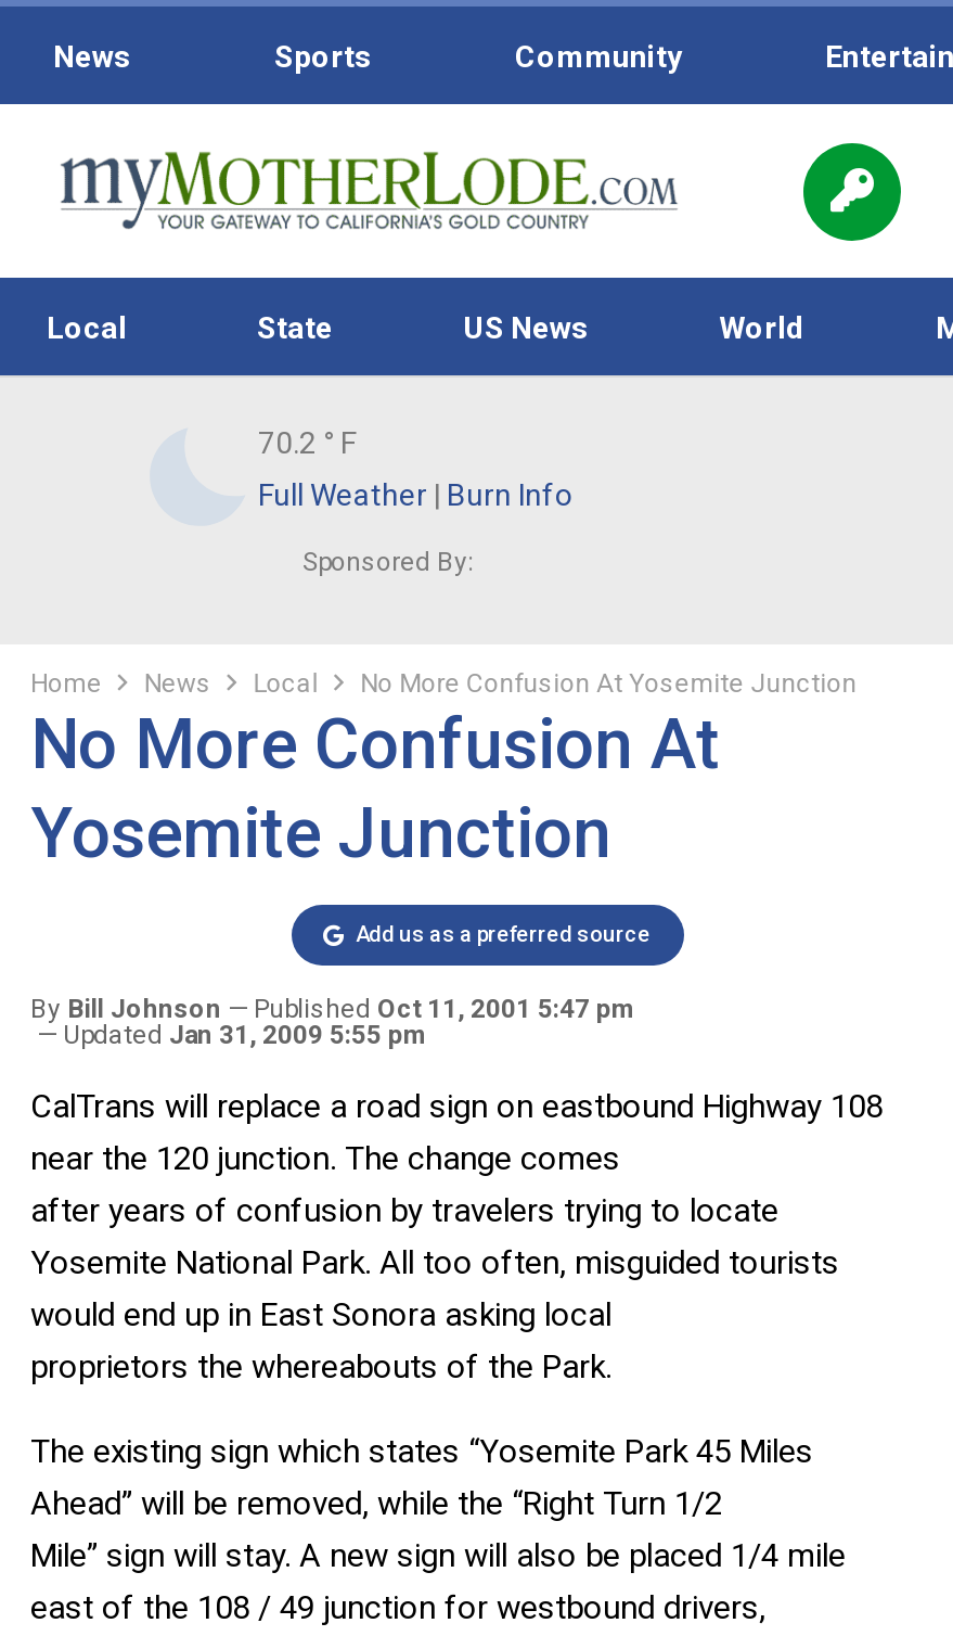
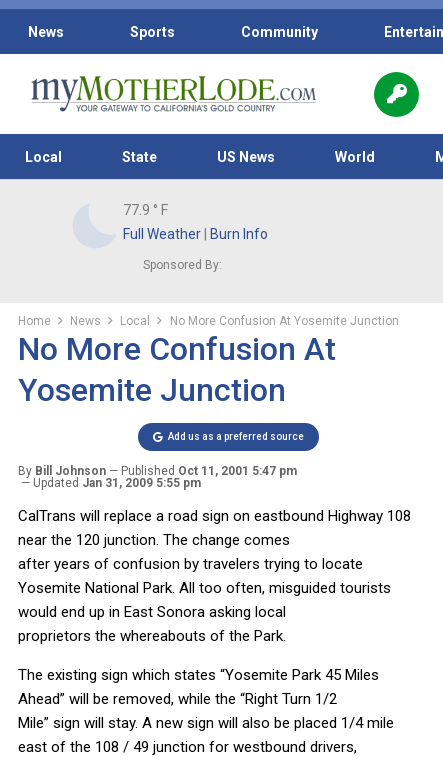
[258,425,356,460] 70.2 ° F -> [122,202,167,218] 77.9 ° F

